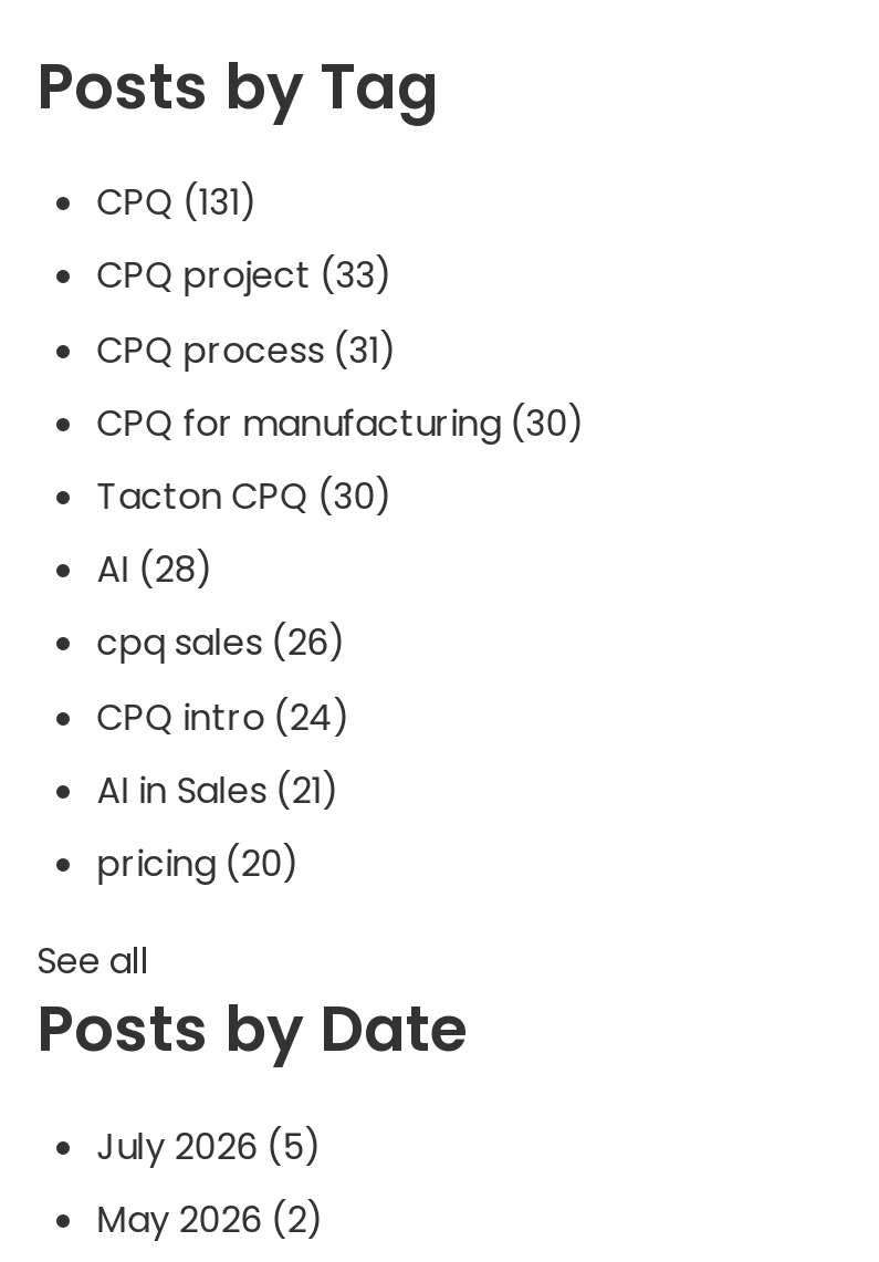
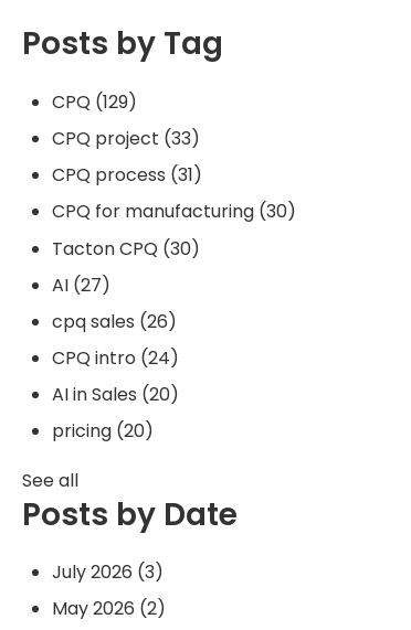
[97,178,258,229] CPQ (131) -> [52,89,137,115] CPQ (129)
[97,545,214,595] AI (28) -> [52,272,111,298] AI (27)
[97,765,340,816] AI in Sales (21) -> [52,382,179,407] AI in Sales (20)
[97,1121,322,1172] July 2026 (5) -> [52,560,164,585] July 2026 (3)

